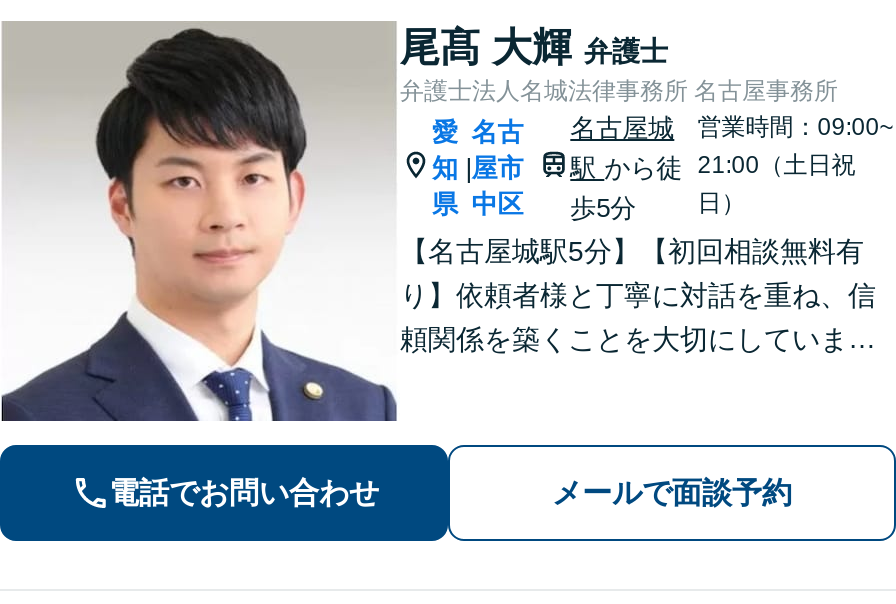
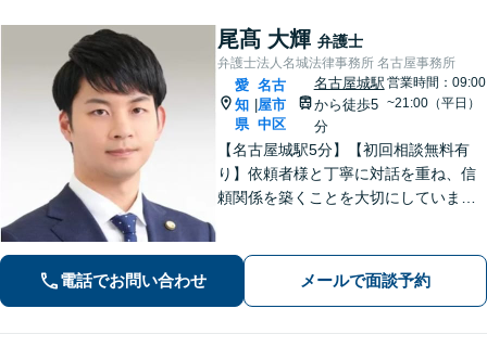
[697,112,893,216] 営業時間：09:00~ | 21:00（土日祝 | 日） -> [387,74,486,110] 営業時間：09:00 | ~21:00（平日）

